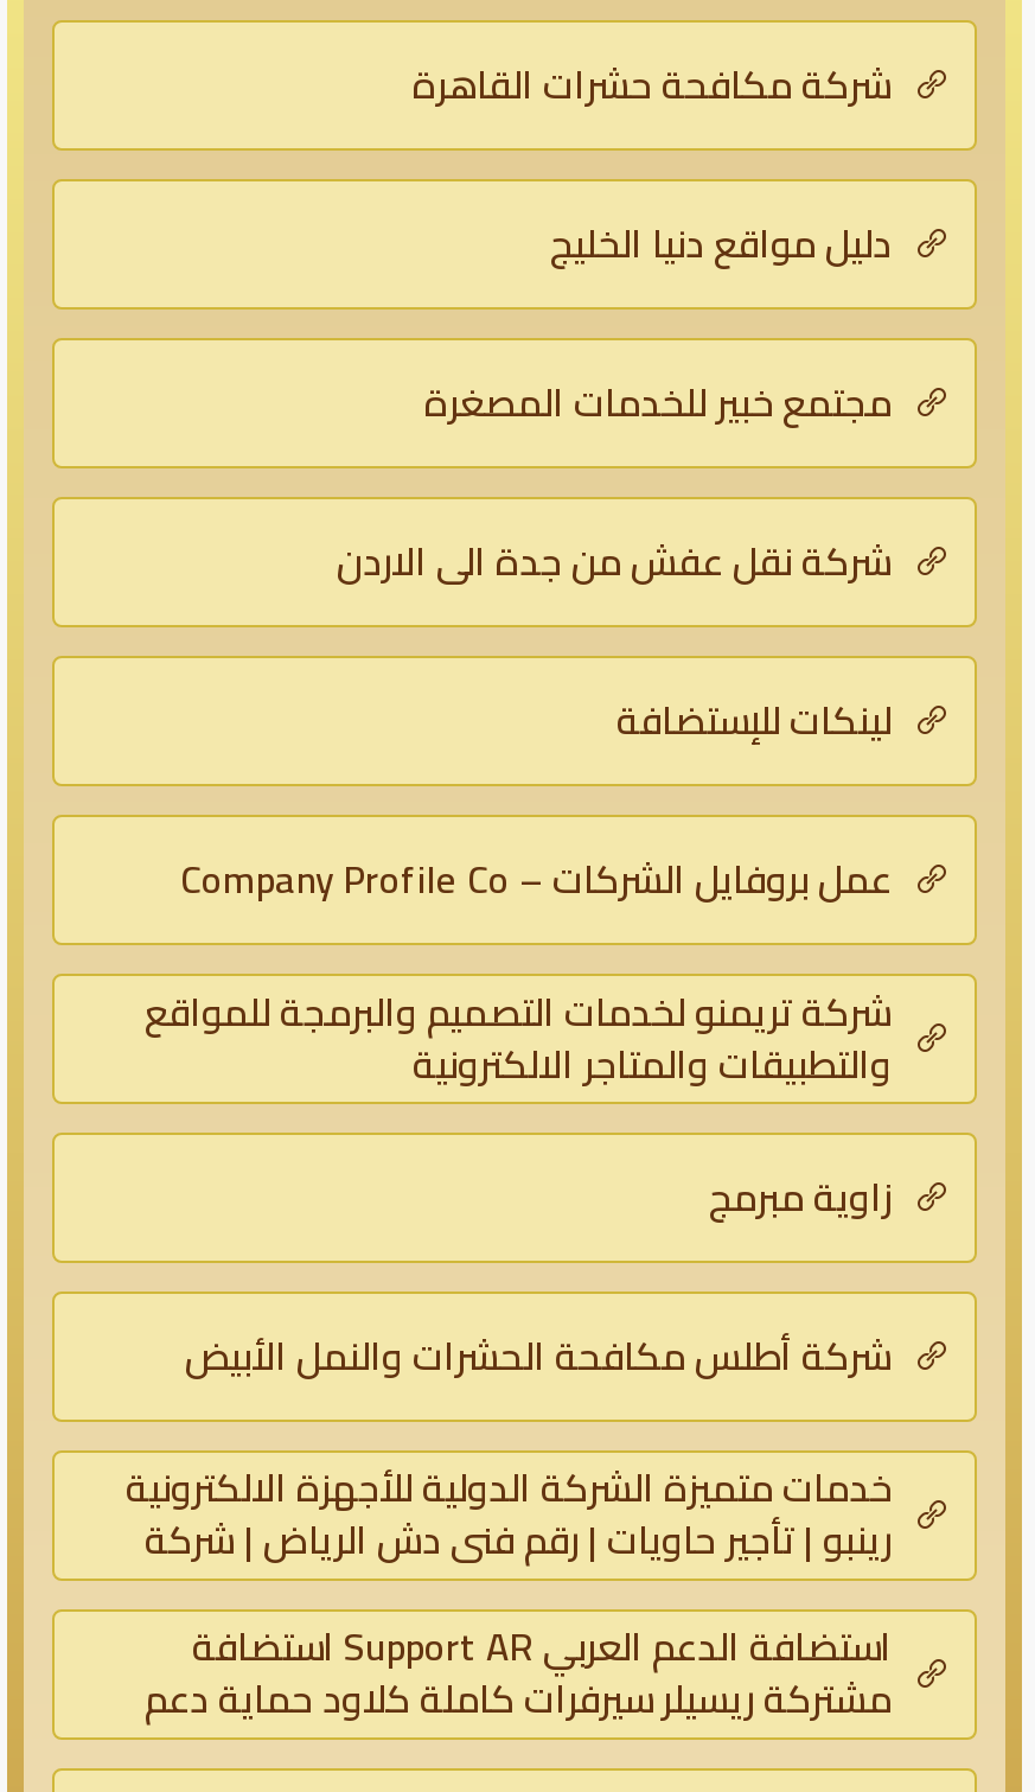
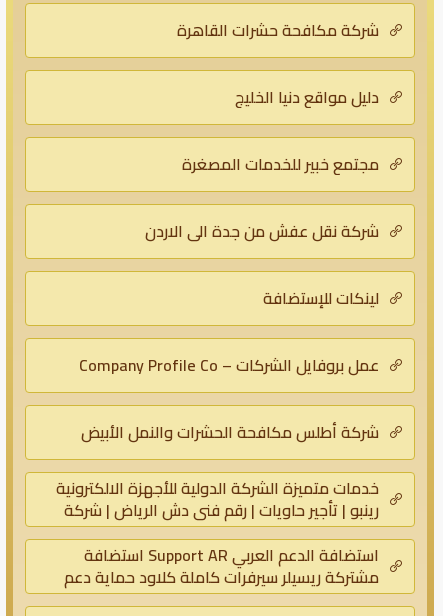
[145,977,892,1233] شركة تريمنو لخدمات التصميم والبرمجة للمواقع | والتطبيقات والمتاجر الالكترونية | زاوية مبرمج -> none

